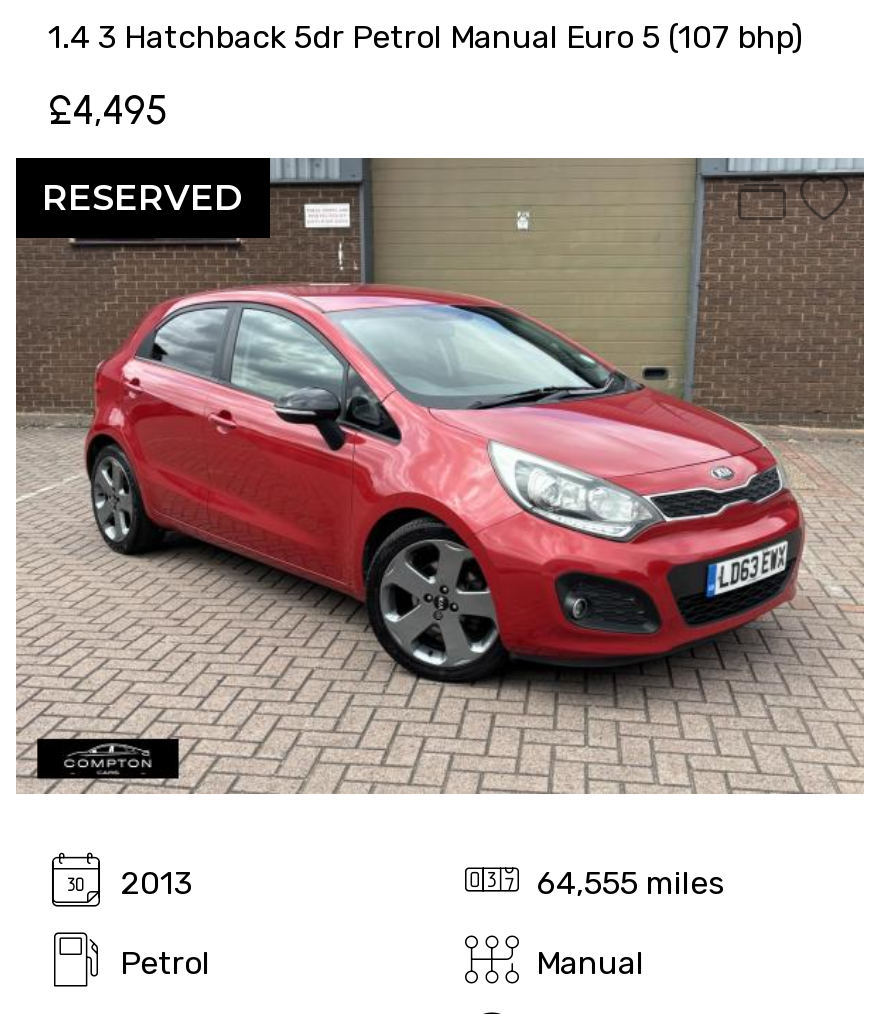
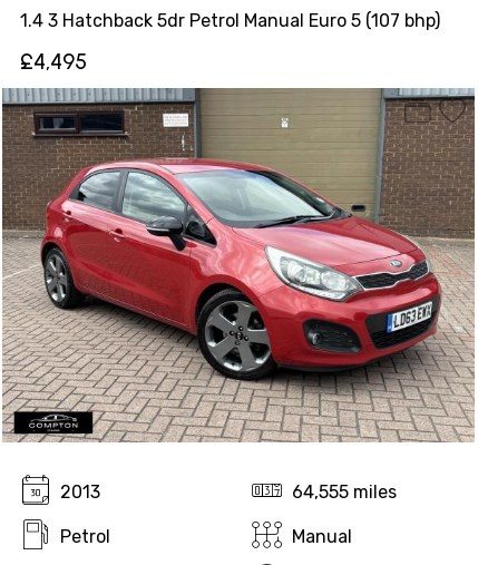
[42,176,244,218] RESERVED -> none

